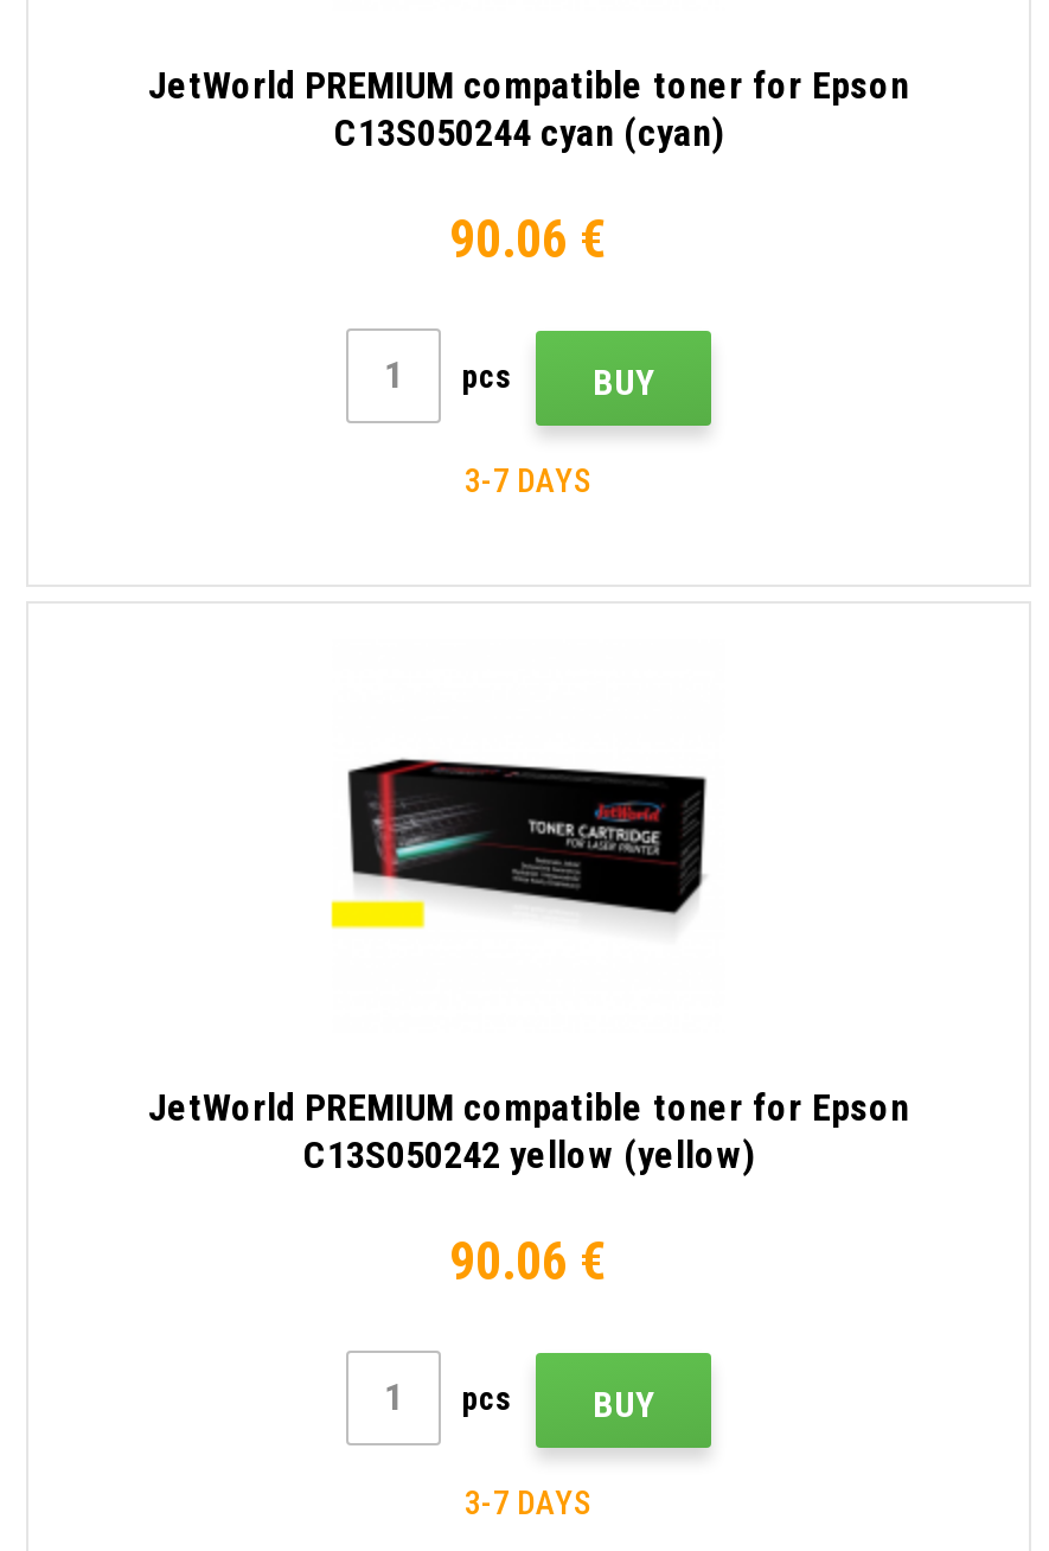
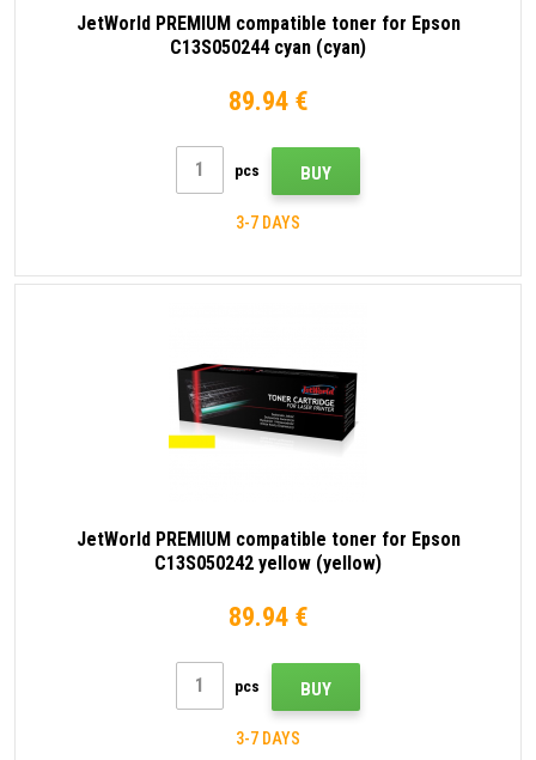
[449,209,608,268] 90.06 € -> [228,86,308,116] 89.94 €
[449,1231,608,1291] 90.06 € -> [228,602,308,632] 89.94 €

